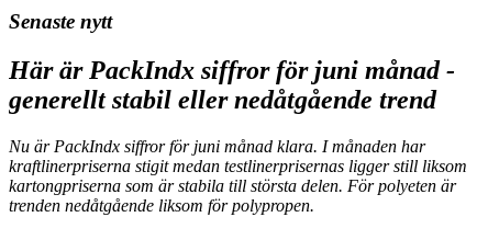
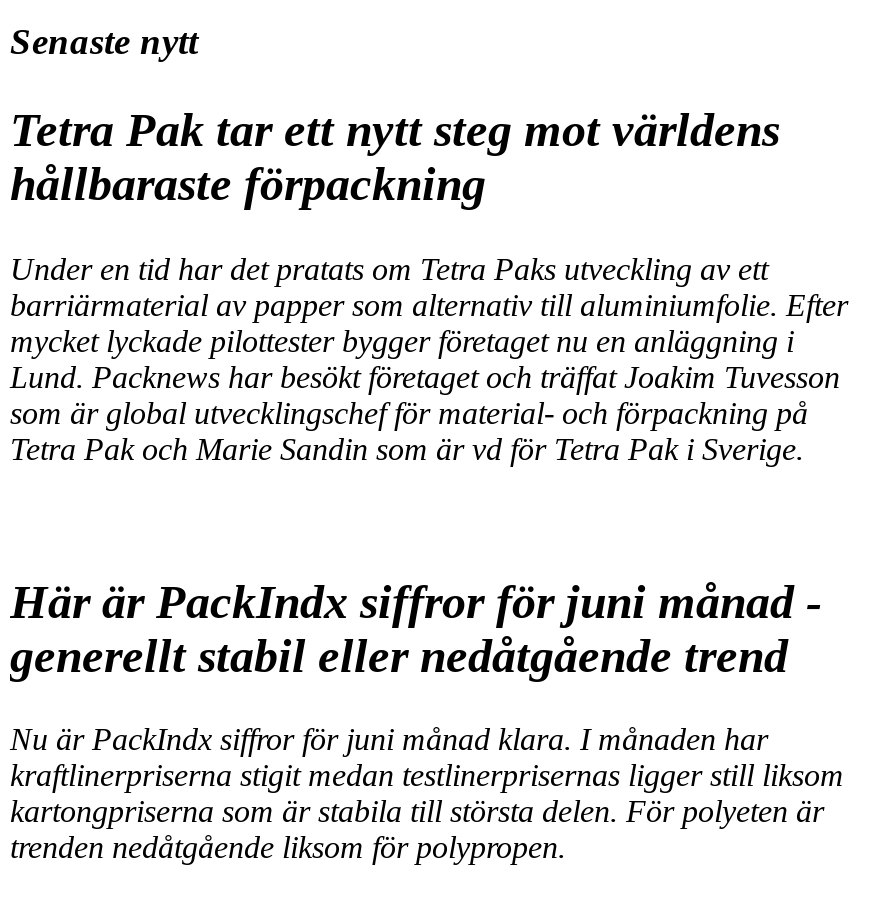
none -> [10,103,848,465] Tetra Pak tar ett nytt steg mot världens | hållbaraste förpackning | Under en tid har det pratats om Tetra Paks utveckling av ett | barriärmaterial av papper som alternativ till aluminiumfolie. Efter | mycket lyckade pilottester bygger företaget nu en anläggning i | Lund. Packnews har besökt företaget och träffat Joakim Tuvesson | som är global utvecklingschef för material- och förpackning på | Tetra Pak och Marie Sandin som är vd för Tetra Pak i Sverige.

